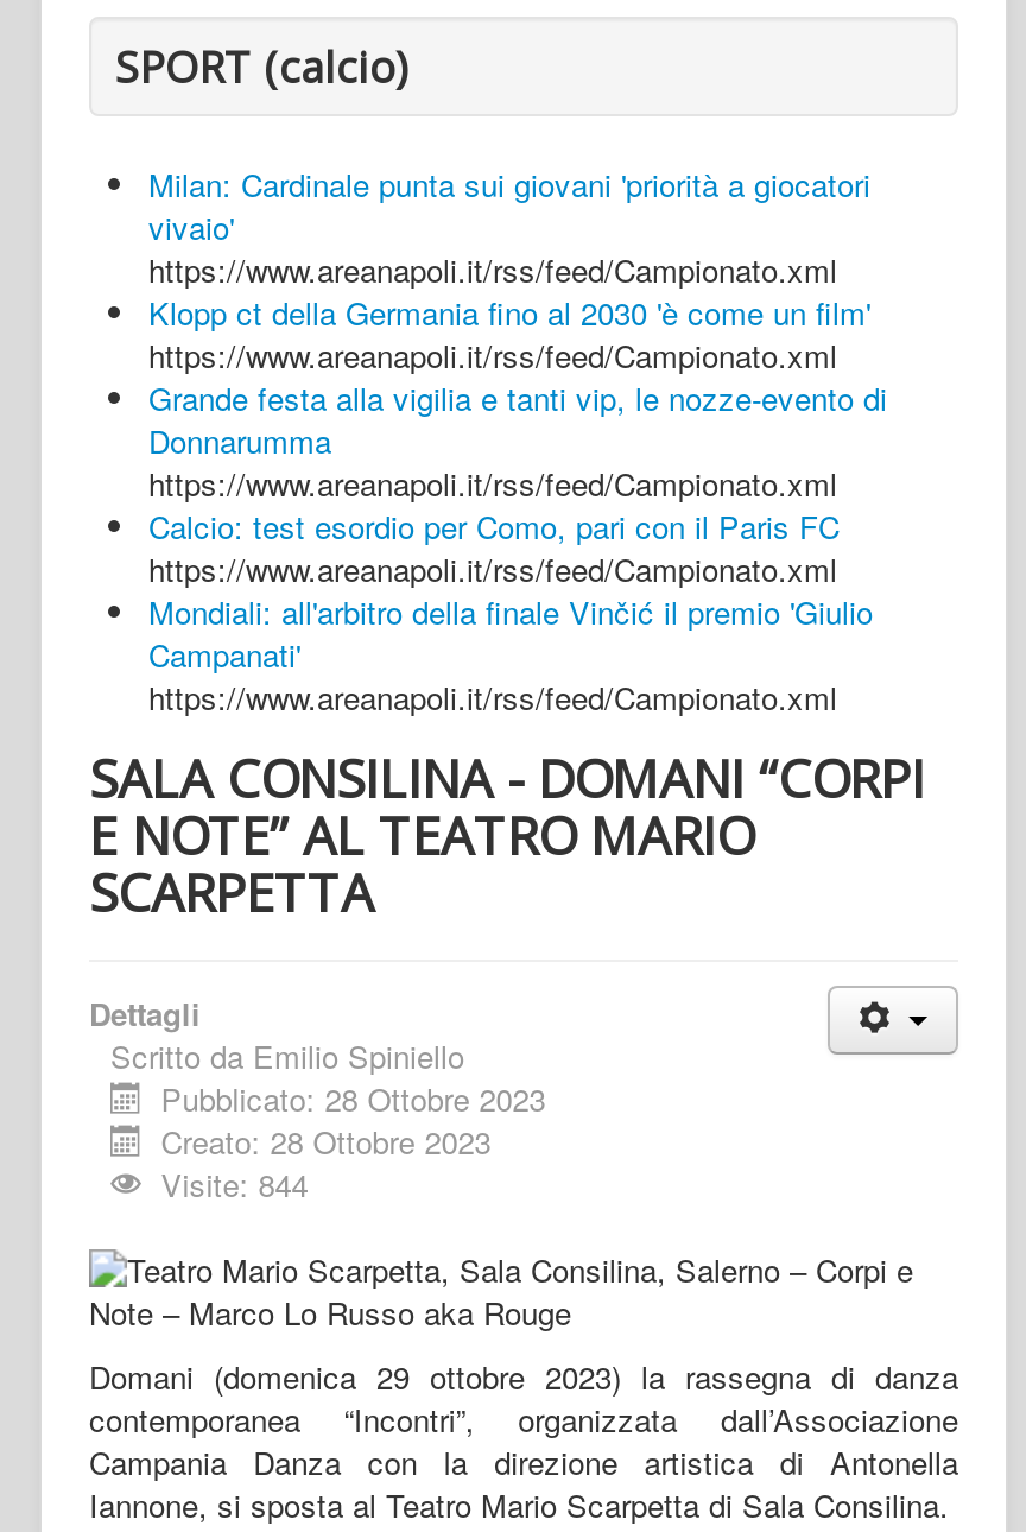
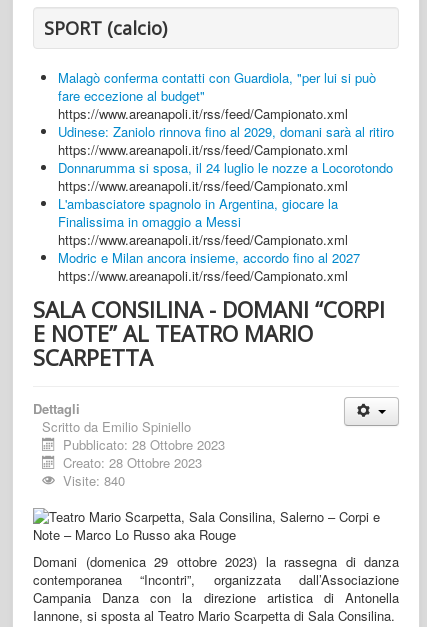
[148,161,870,249] Milan: Cardinale punta sui giovani 'priorità a giocatori | vivaio' -> [58,68,376,105] Malagò conferma contatti con Guardiola, "per lui si può | fare eccezione al budget"
[148,290,870,335] Klopp ct della Germania fino al 2030 'è come un film' -> [58,122,394,141] Udinese: Zaniolo rinnova fino al 2029, domani sarà al ritiro
[148,375,887,463] Grande festa alla vigilia e tanti vip, le nozze-evento di | Donnarumma -> [58,158,393,177] Donnarumma si sposa, il 24 luglio le nozze a Locorotondo
[148,503,840,548] Calcio: test esordio per Como, pari con il Paris FC -> [58,194,338,231] L'ambasciatore spagnolo in Argentina, giocare la | Finalissima in omaggio a Messi
[148,589,873,677] Mondiali: all'arbitro della finale Vinčić il premio 'Giulio | Campanati' -> [58,248,360,267] Modric e Milan ancora insieme, accordo fino al 2027
[161,1161,308,1206] Visite: 844 -> [63,471,125,490] Visite: 840

